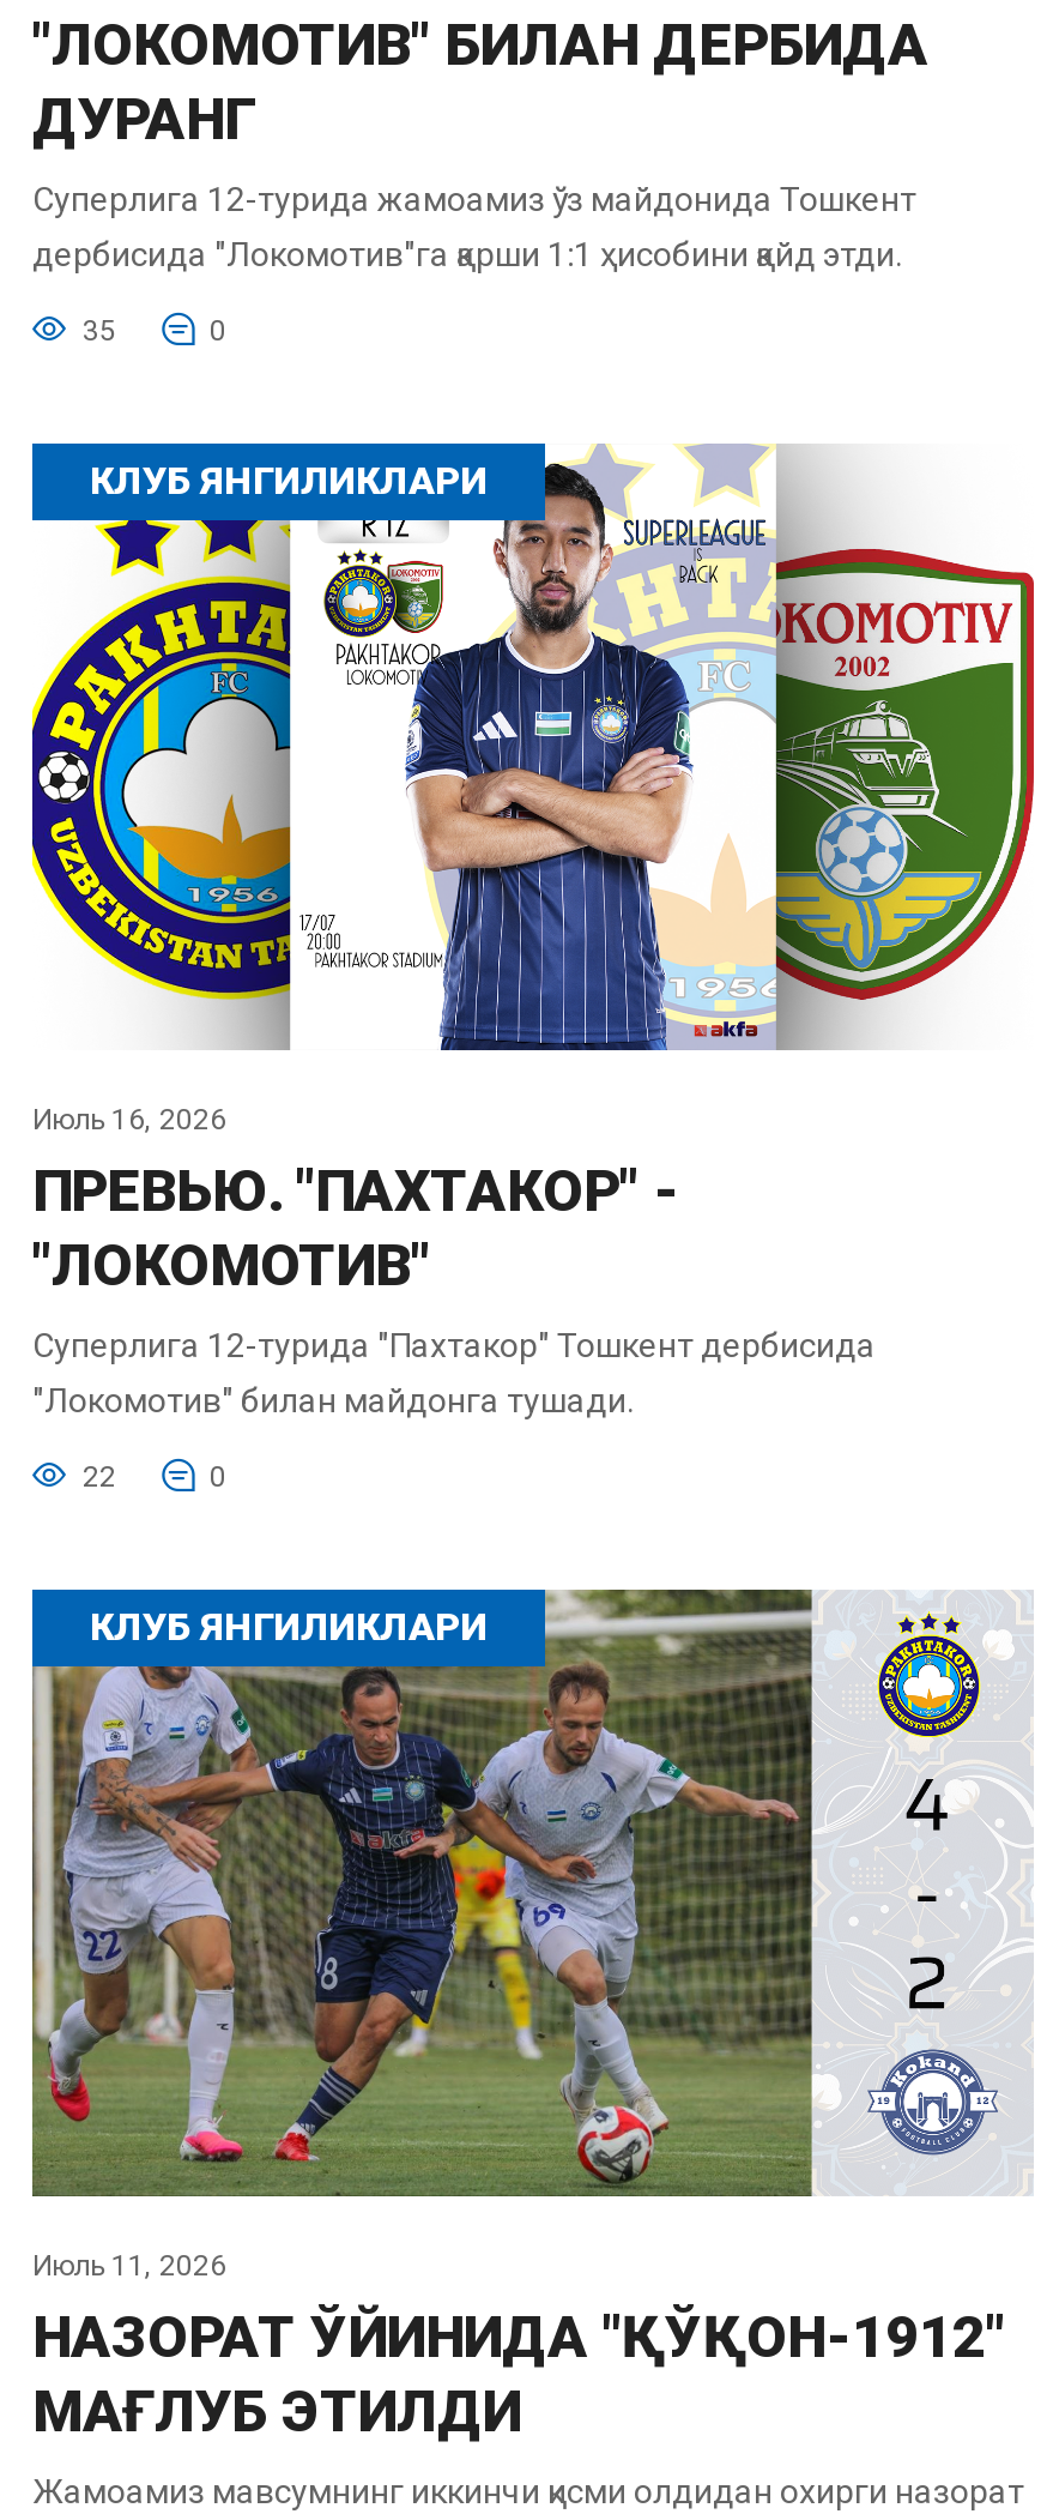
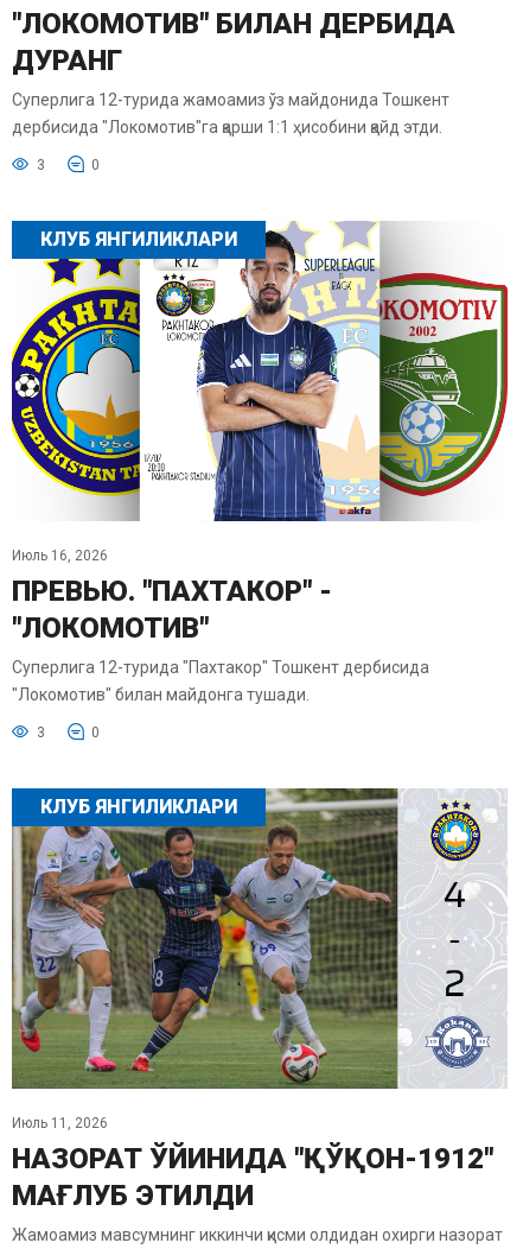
[83,313,116,347] 35 -> [37,156,45,173] 3
[83,1460,116,1493] 22 -> [37,724,45,741] 3

